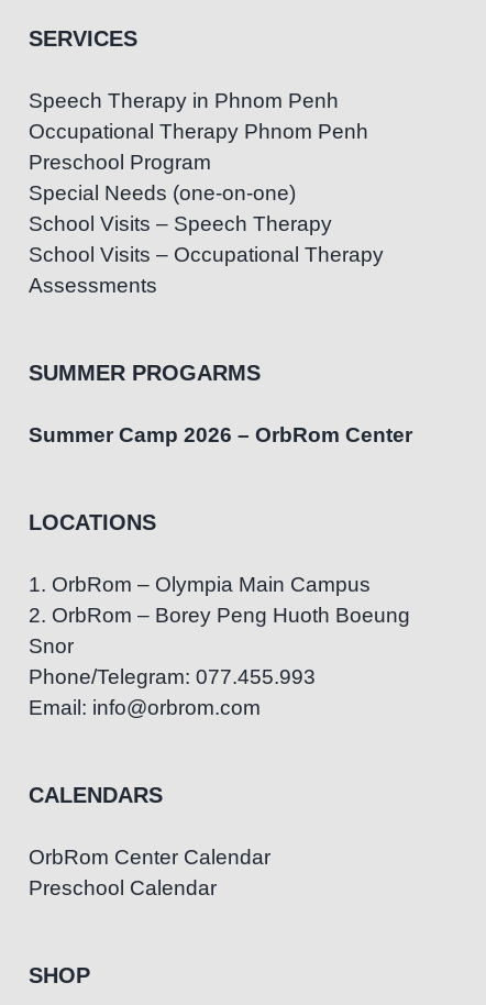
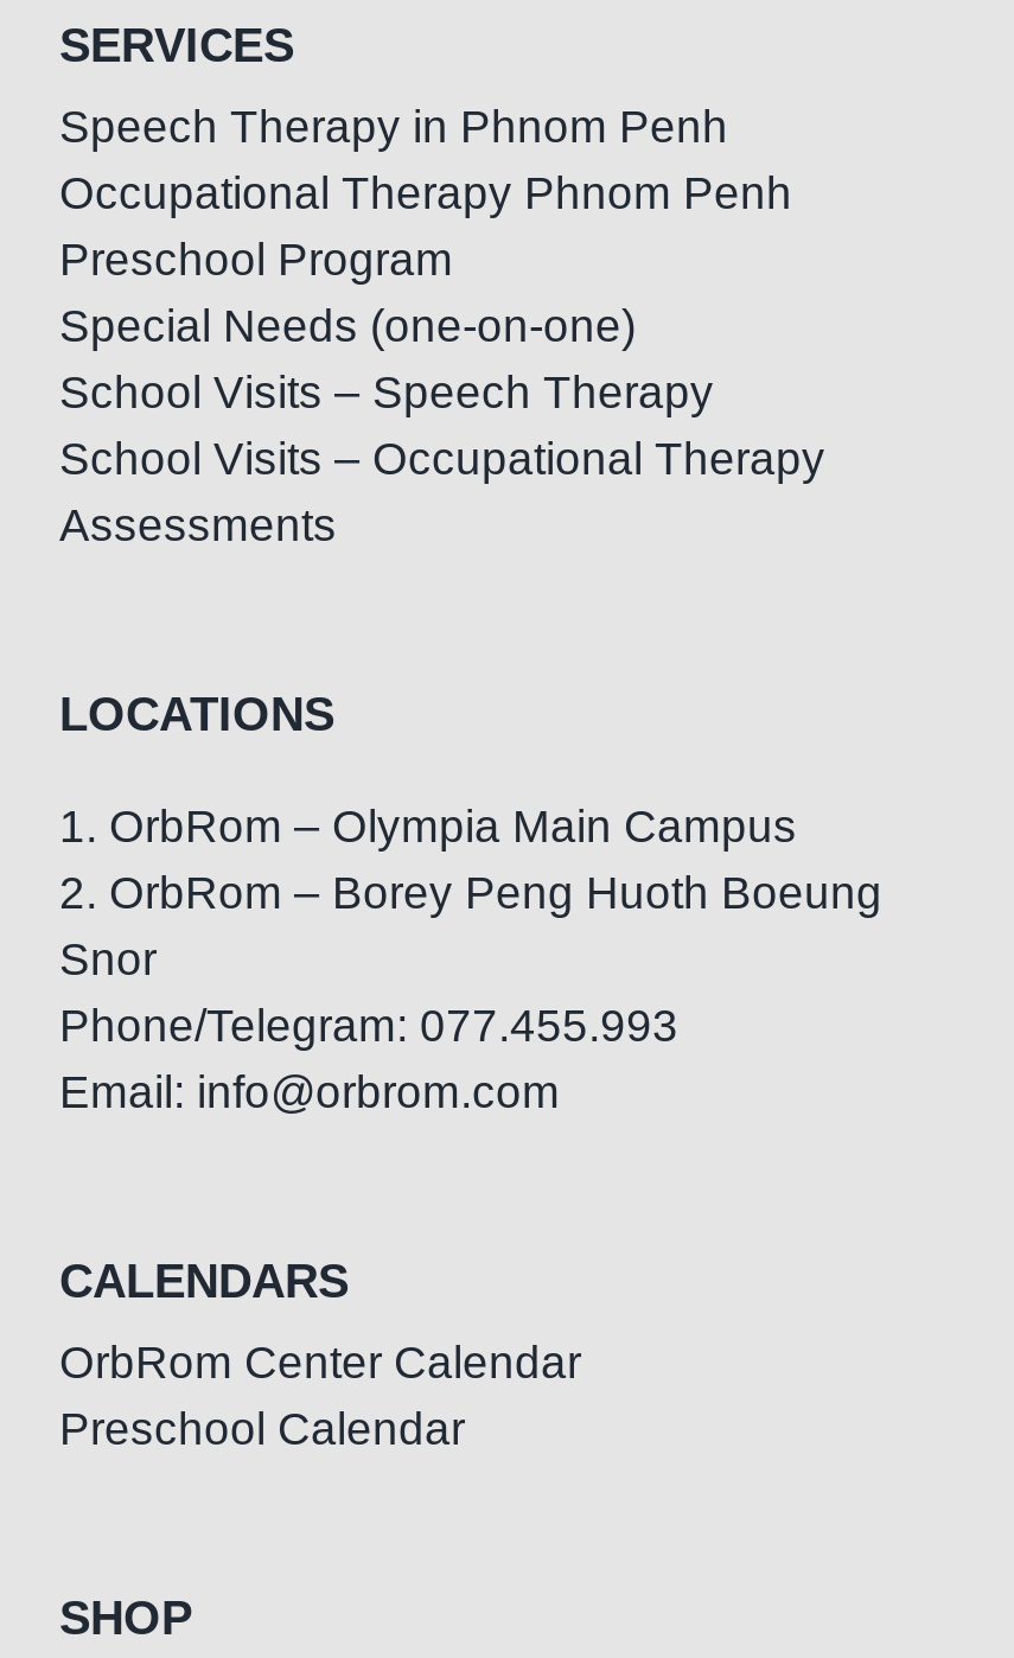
[29,361,412,447] SUMMER PROGARMS | Summer Camp 2026 – OrbRom Center -> none

